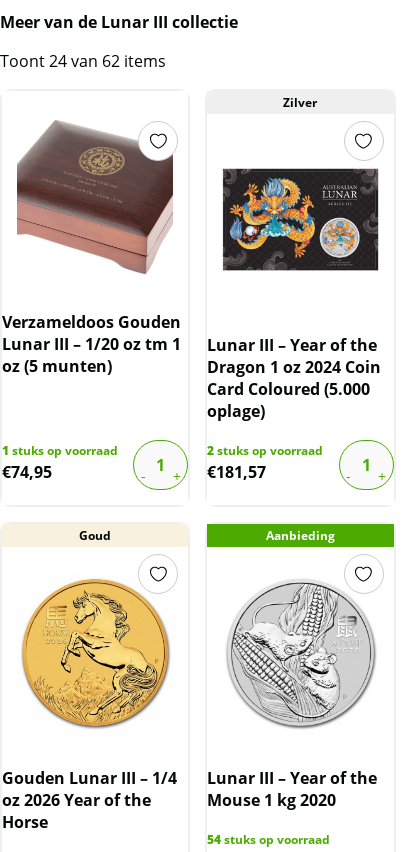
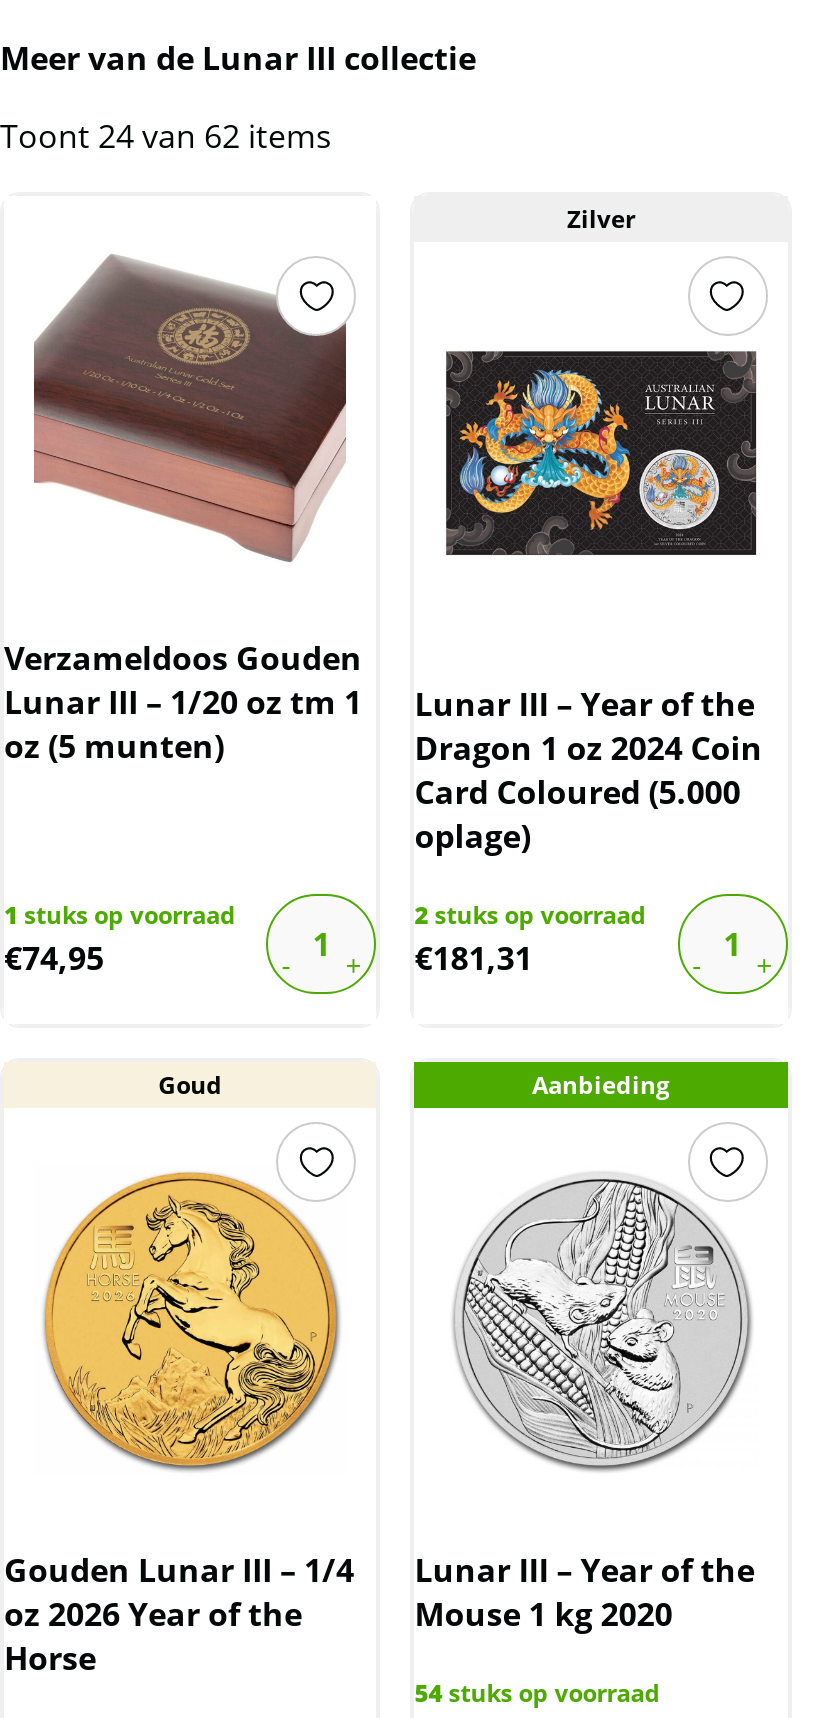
[207,461,266,483] €181,57 -> [415,937,533,981] €181,31

